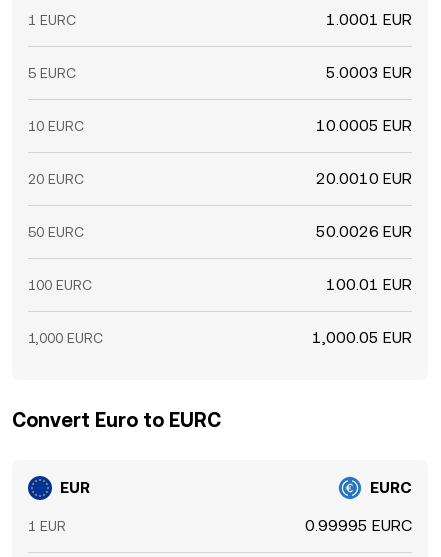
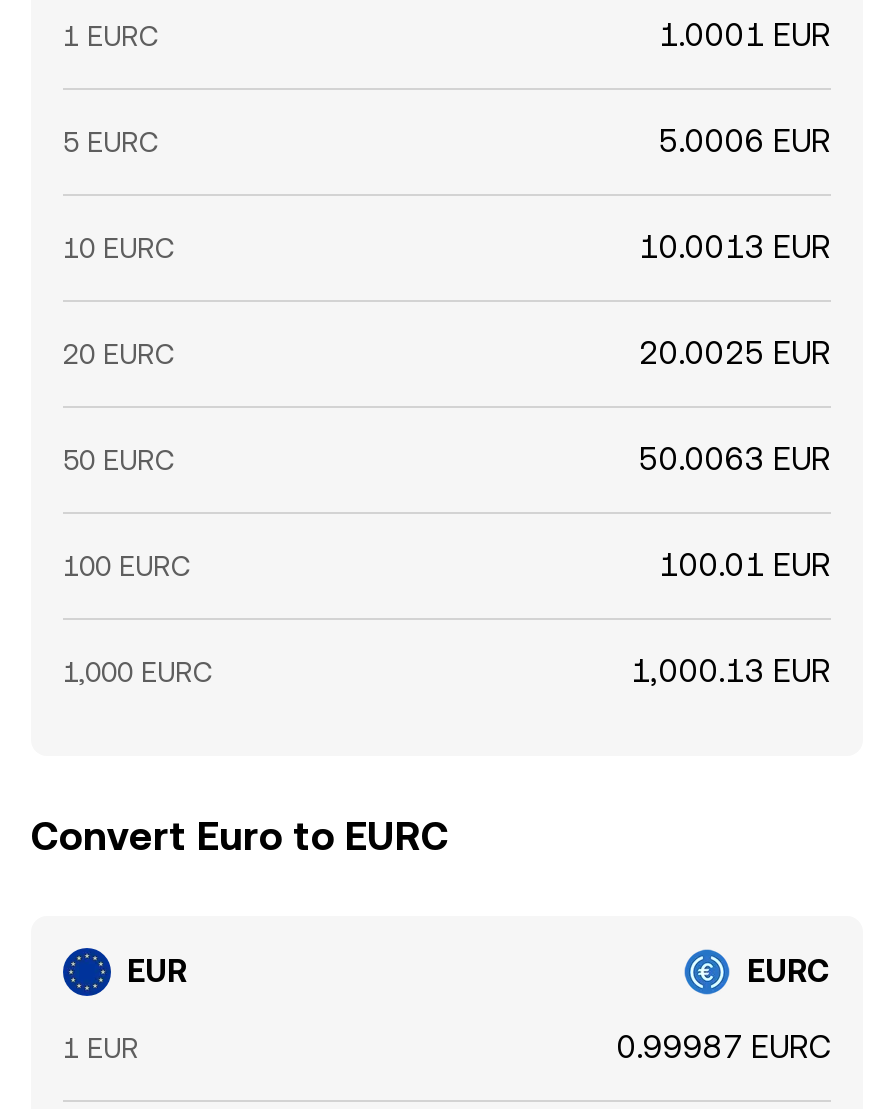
[326,63,412,82] 5.0003 EUR -> [659,122,831,160] 5.0006 EUR
[316,116,412,135] 10.0005 EUR -> [639,228,831,266] 10.0013 EUR
[316,169,412,188] 20.0010 EUR -> [639,334,831,372] 20.0025 EUR
[316,222,412,241] 50.0026 EUR -> [639,440,831,478] 50.0063 EUR
[312,328,412,347] 1,000.05 EUR -> [631,652,831,690] 1,000.13 EUR
[305,516,412,535] 0.99995 EURC -> [617,1028,831,1066] 0.99987 EURC

